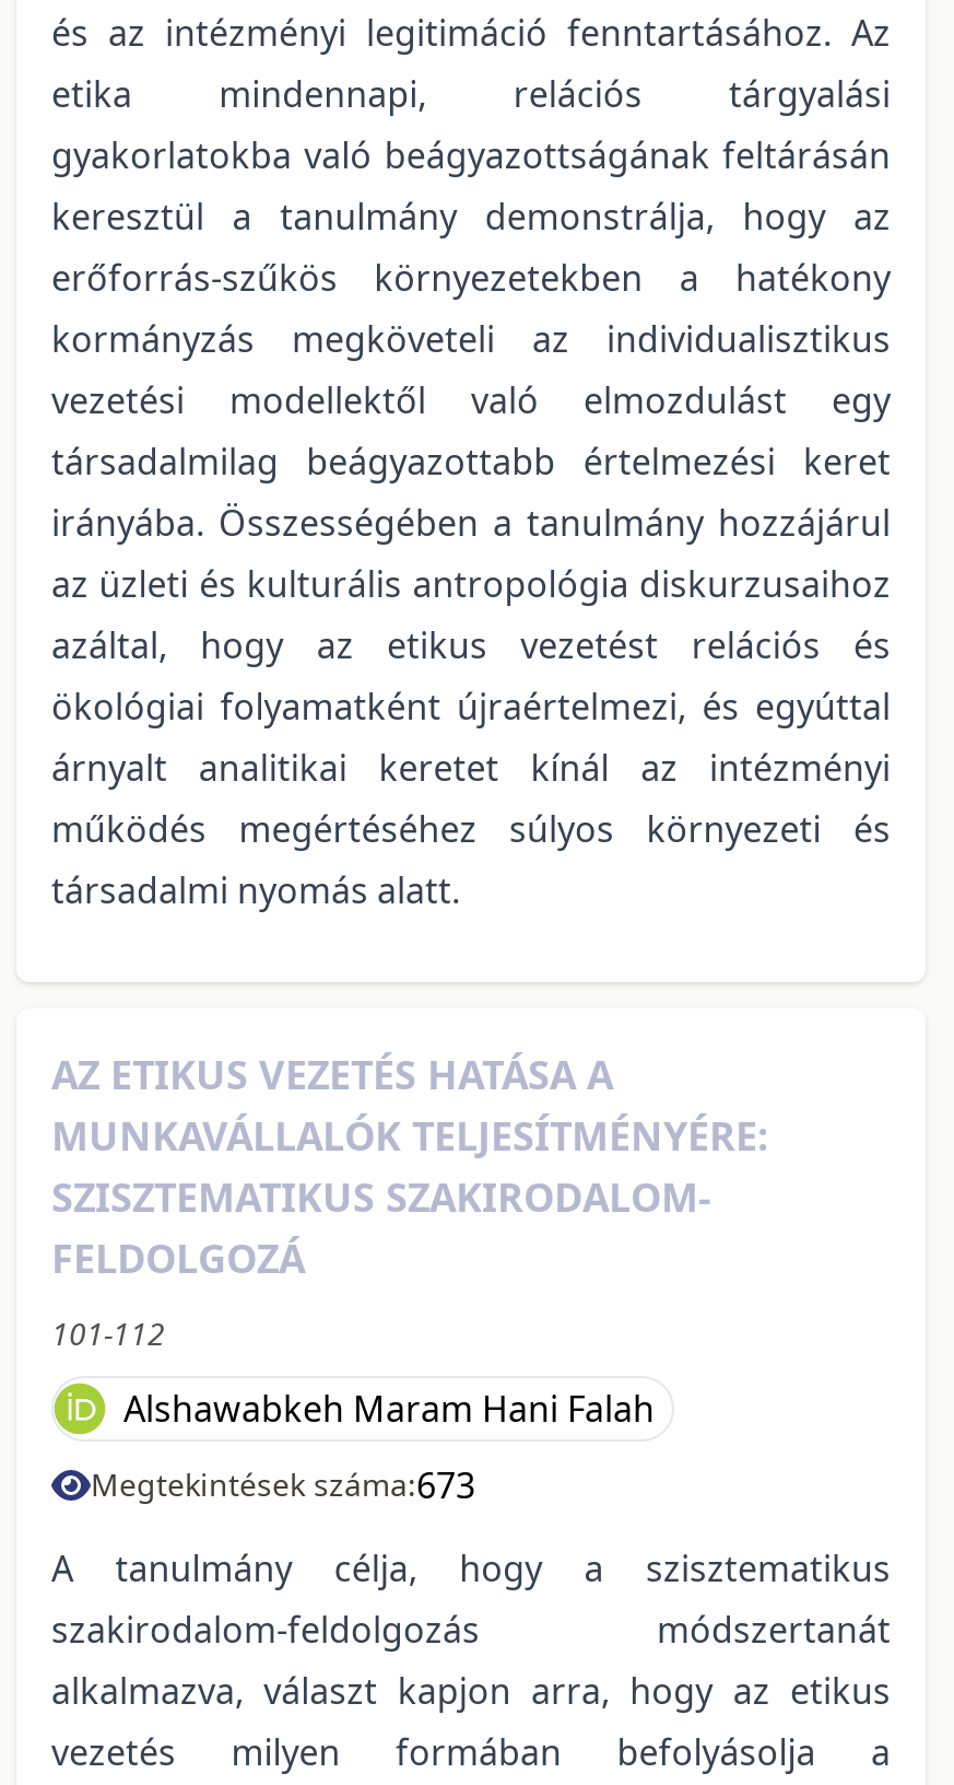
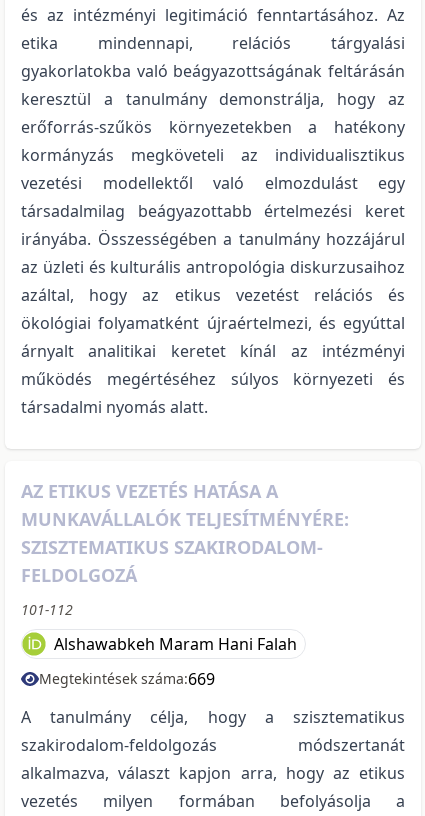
[91,1461,475,1509] Megtekintések száma:673 -> [39,668,215,690] Megtekintések száma:669

